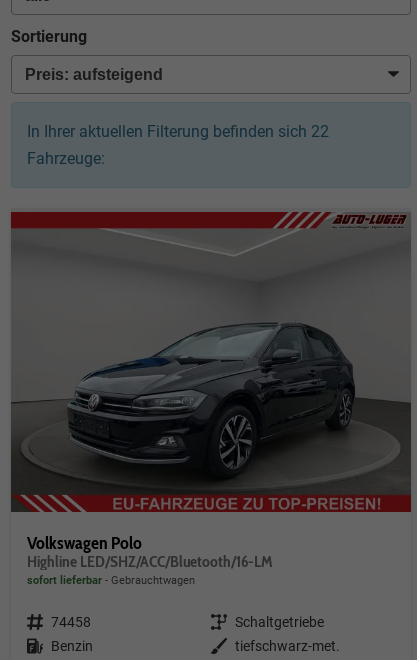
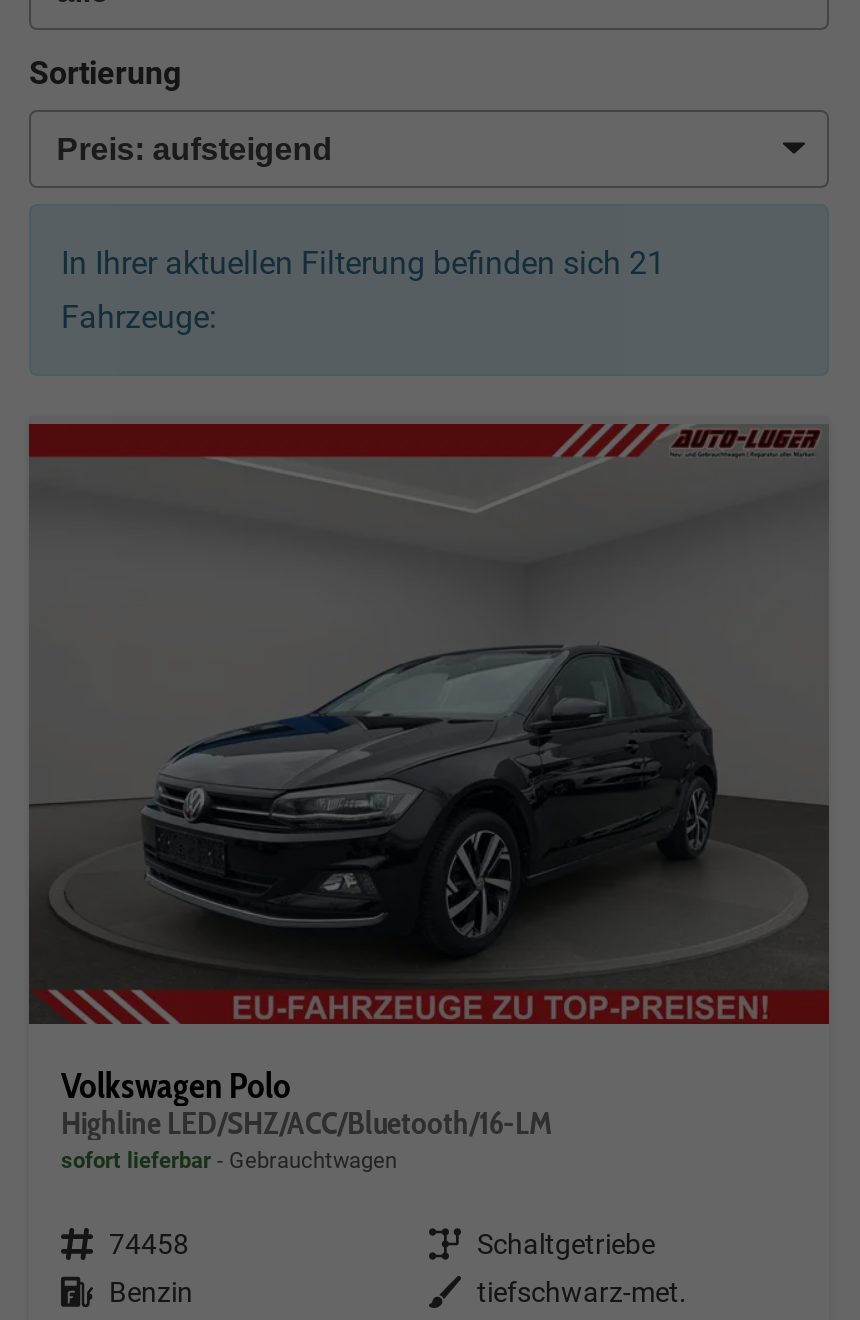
[27,122,329,141] In Ihrer aktuellen Filterung befinden sich 22 -> [61,245,665,283] In Ihrer aktuellen Filterung befinden sich 21

